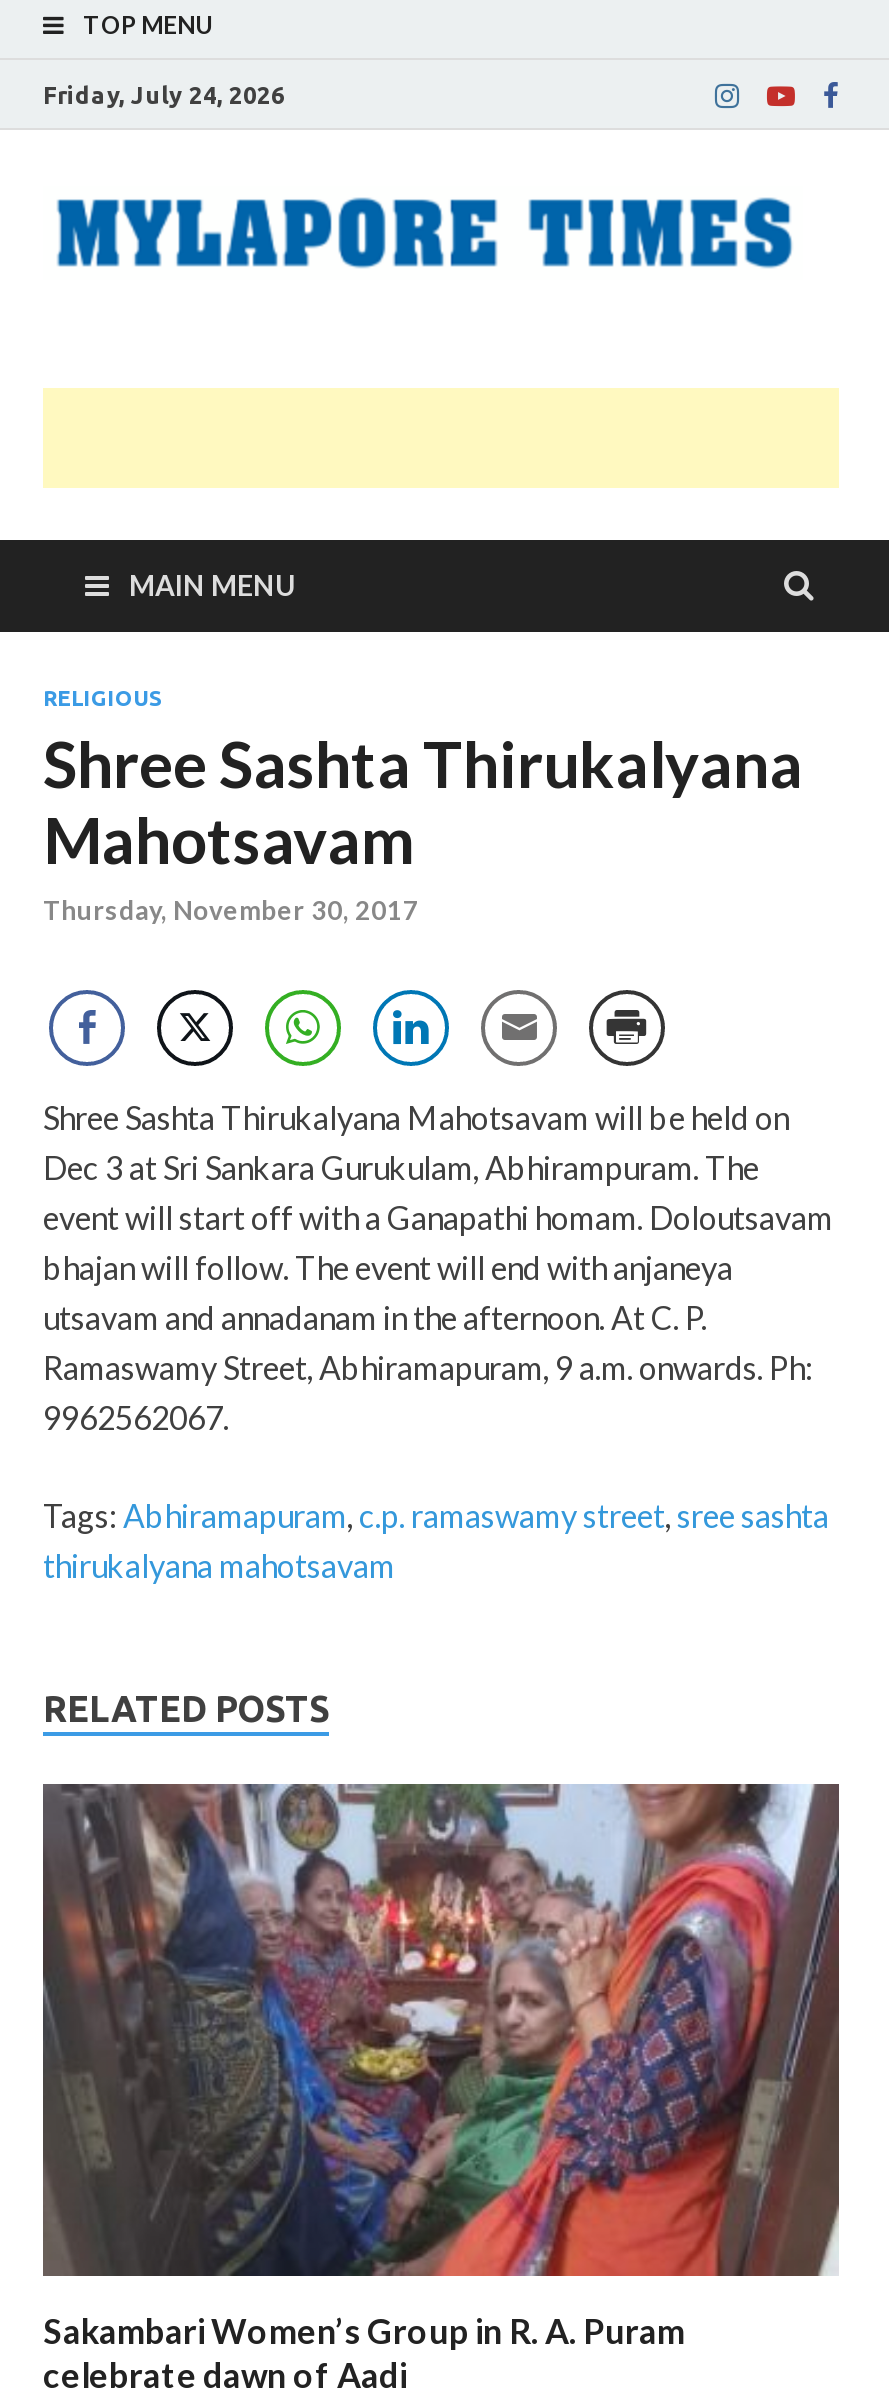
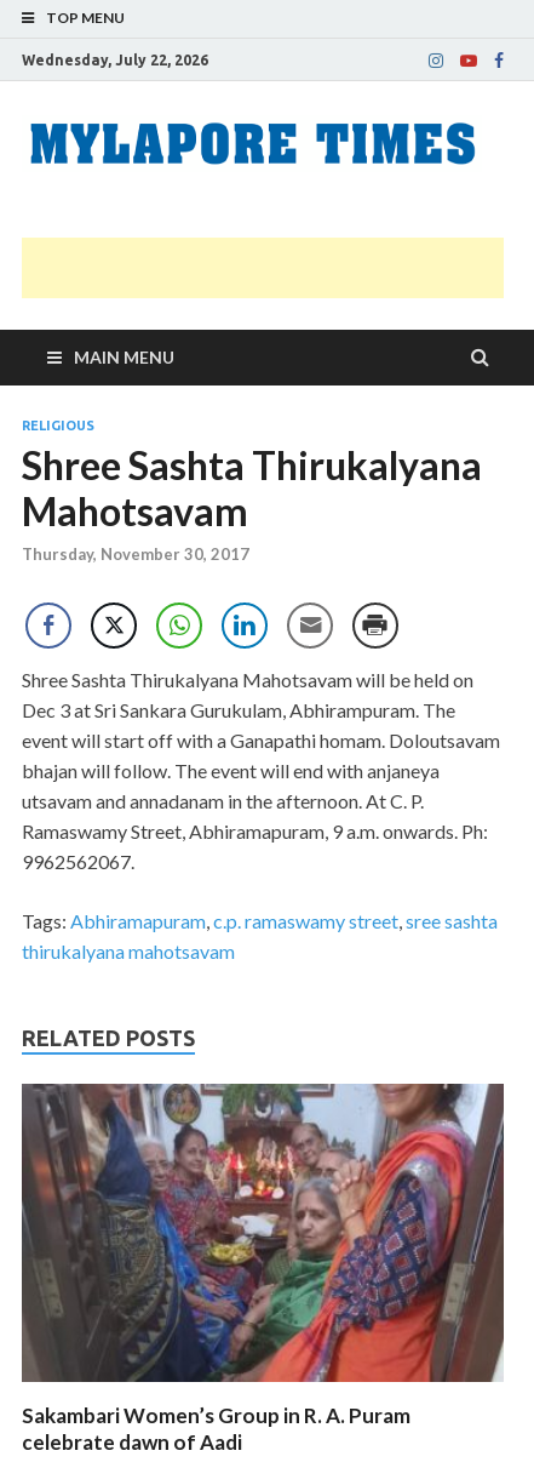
[43,81,285,107] Friday, July 24, 2026 -> [22,52,208,67] Wednesday, July 22, 2026

